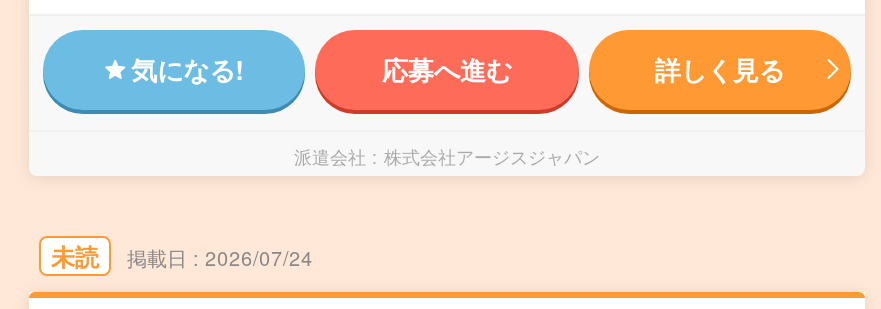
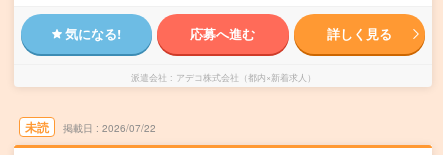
[384,144,600,170] 株式会社アージスジャパン -> [175,71,315,84] アデコ株式会社（都内×新着求人）
[205,244,313,272] 2026/07/24 -> [102,121,156,135] 2026/07/22

